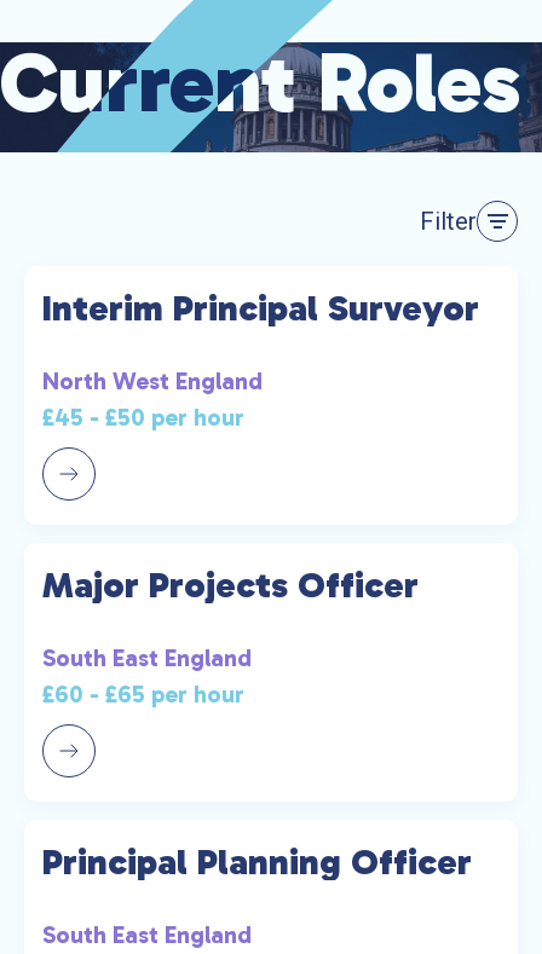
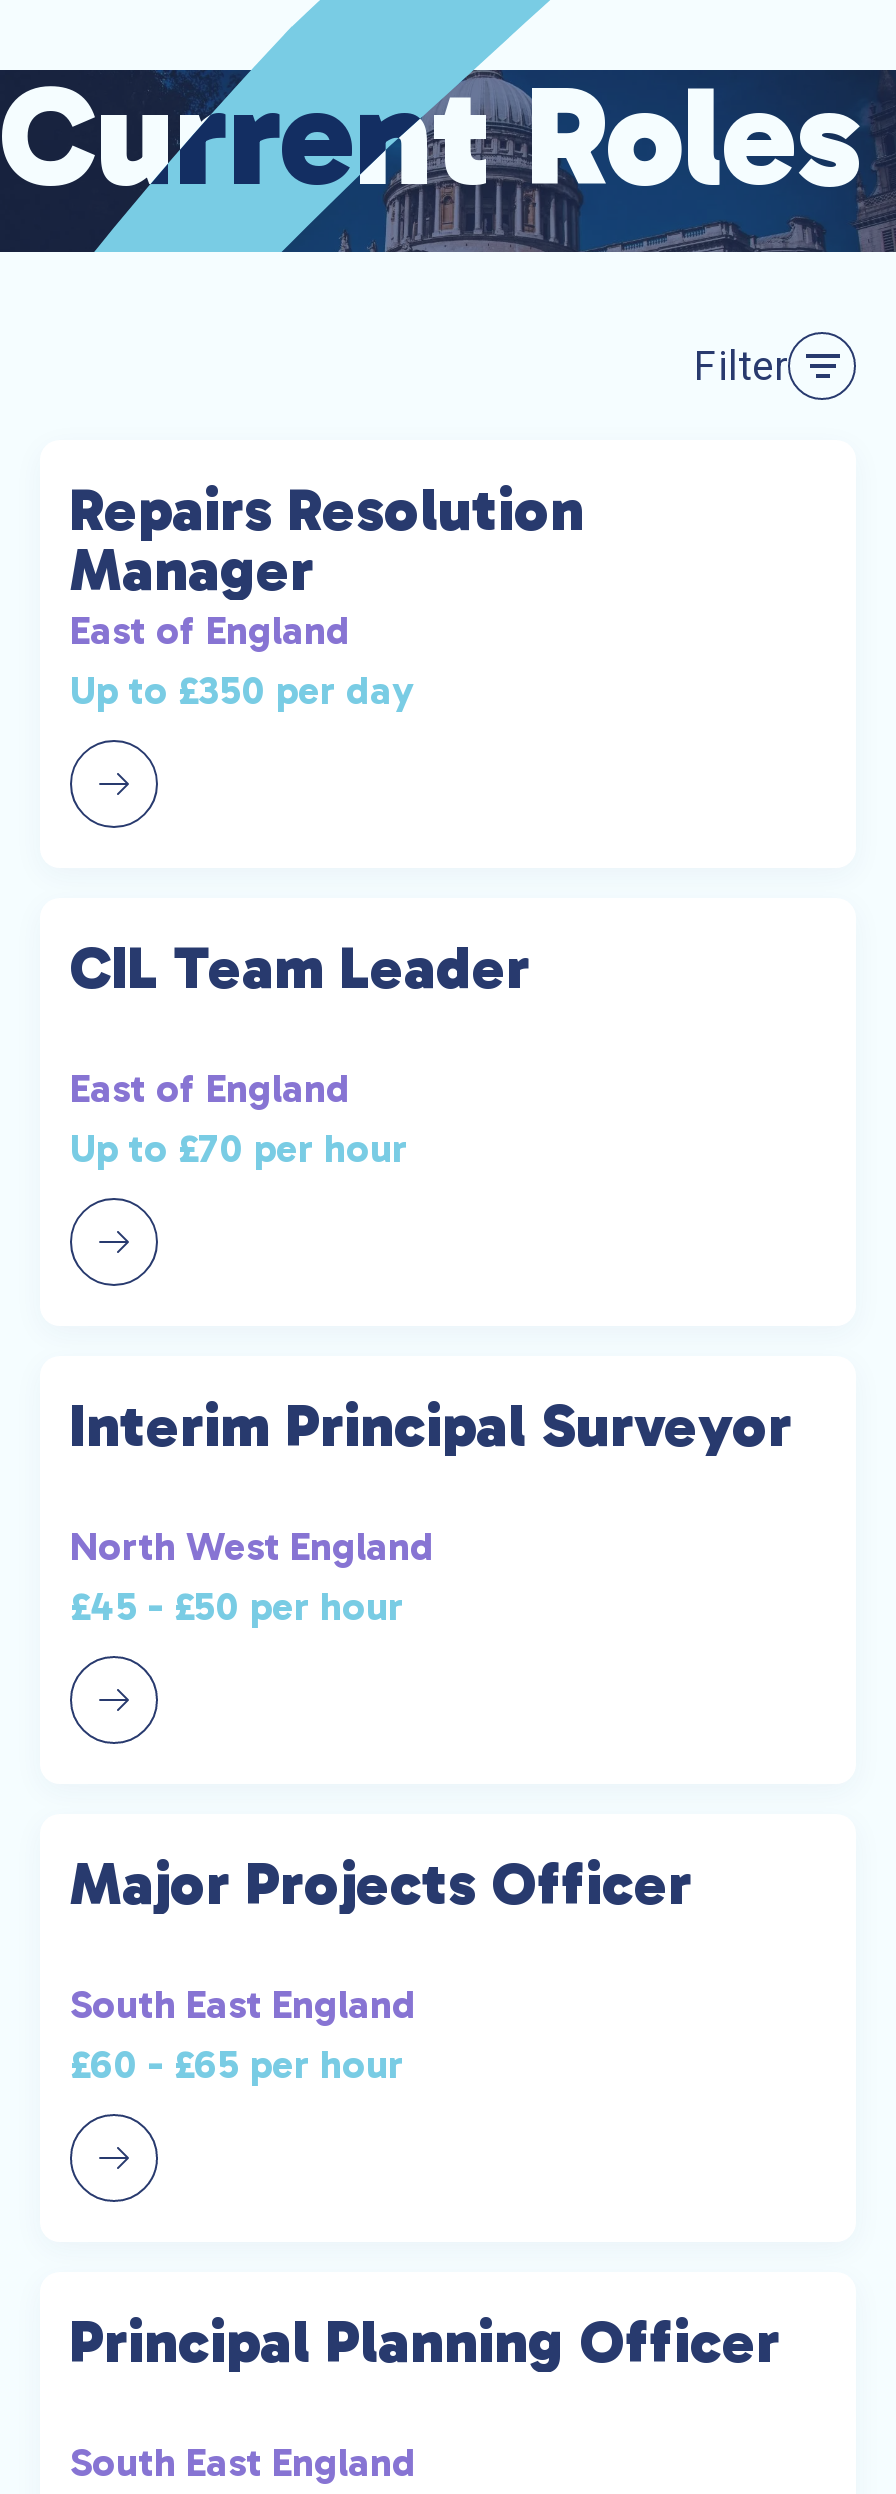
none -> [70,475,584,715] Repairs Resolution | Manager | East of England | Up to £350 per day
none -> [70,933,530,1173] CIL Team Leader | East of England | Up to £70 per hour

